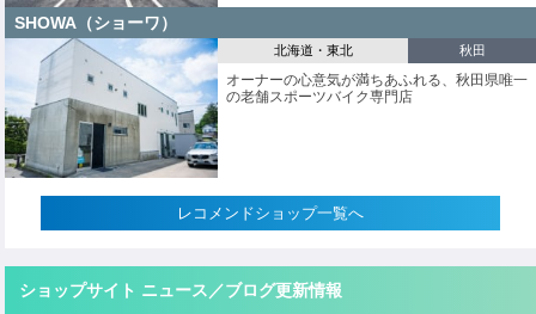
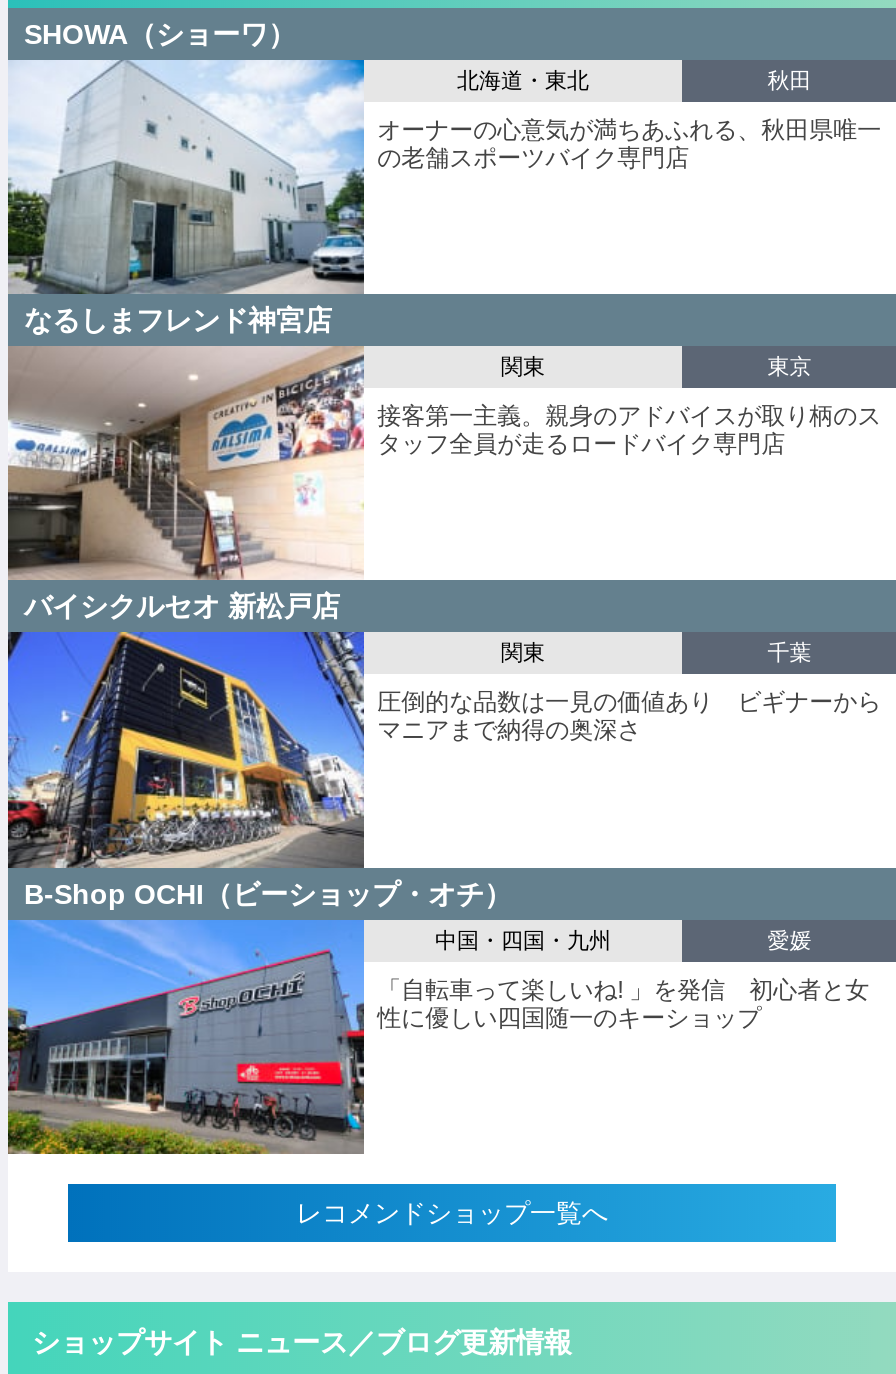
none -> [6,291,890,863] [image] | なるしまフレンド神宮店 | 関東 | 東京 | 接客第一主義。親身のアドバイスが取り柄のス | タッフ全員が走るロードバイク専門店
none -> [6,877,869,1155] [image] | B-Shop OCHI（ビーショップ・オチ） | 中国・四国・九州 | 愛媛 | 「自転車って楽しいね! 」を発信 初心者と女 | 性に優しい四国随一のキーショップ
none -> [24,591,881,745] バイシクルセオ 新松戸店 | 関東 | 千葉 | 圧倒的な品数は一見の価値あり ビギナーから | マニアまで納得の奥深さ

